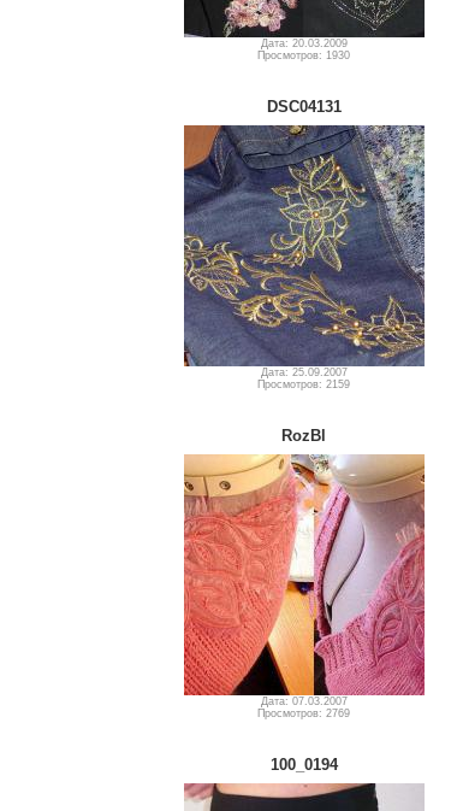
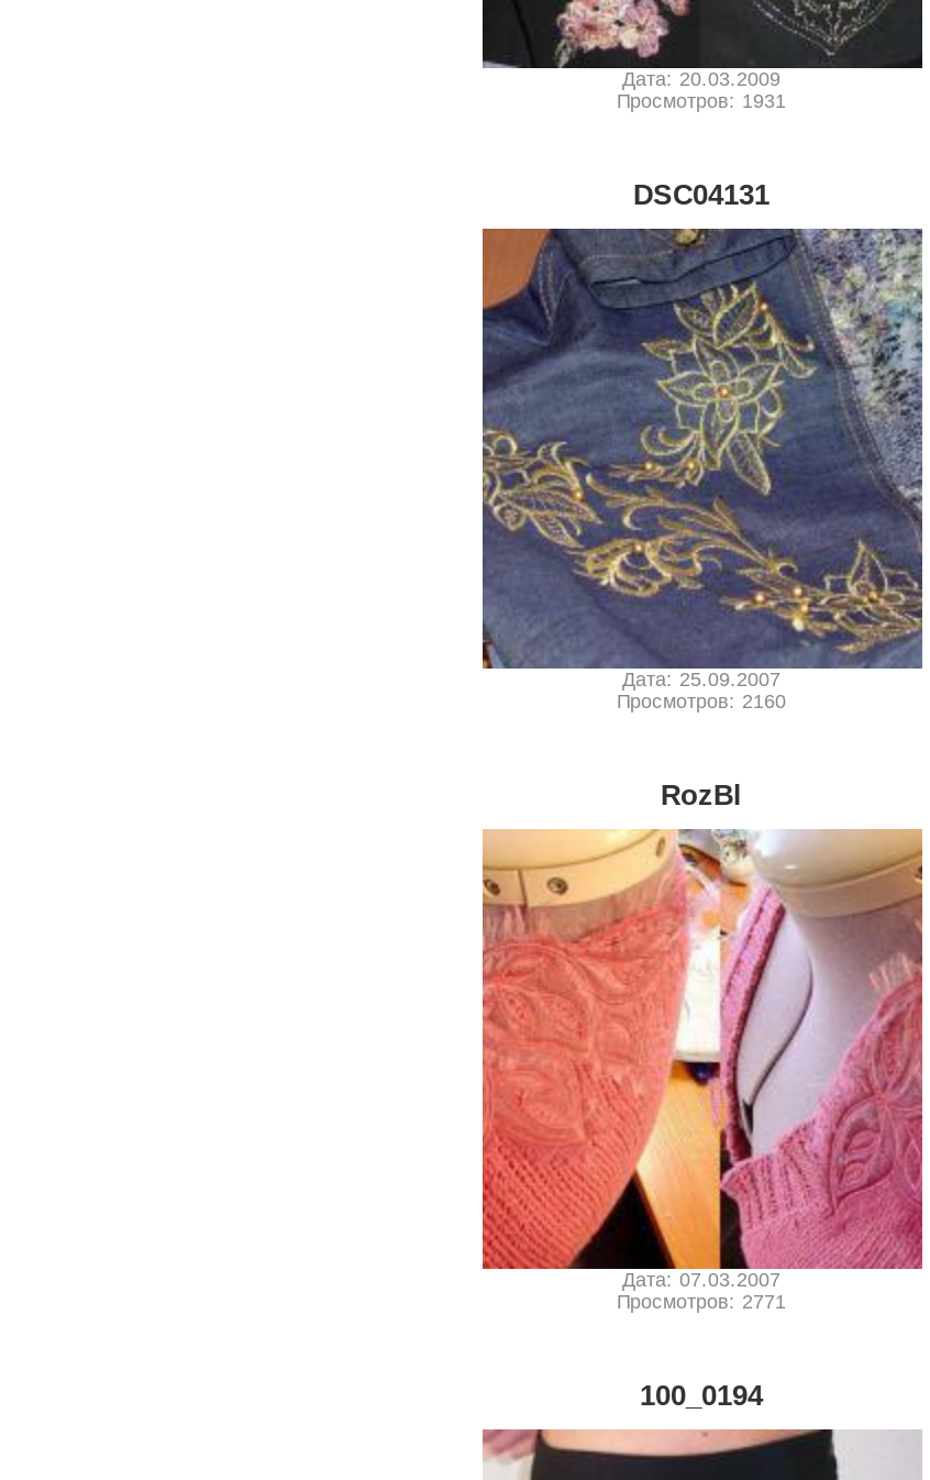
[257,49,350,61] Просмотров: 1930 -> [617,90,786,111] Просмотров: 1931
[257,378,350,390] Просмотров: 2159 -> [617,690,786,712] Просмотров: 2160
[257,707,350,719] Просмотров: 2769 -> [617,1290,786,1312] Просмотров: 2771

